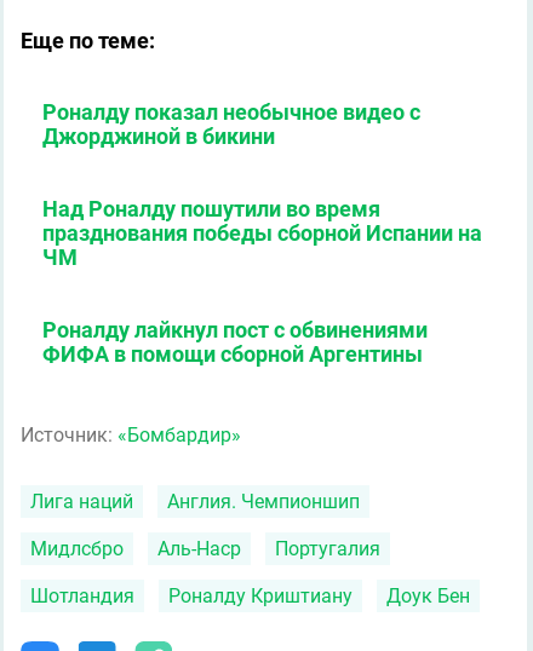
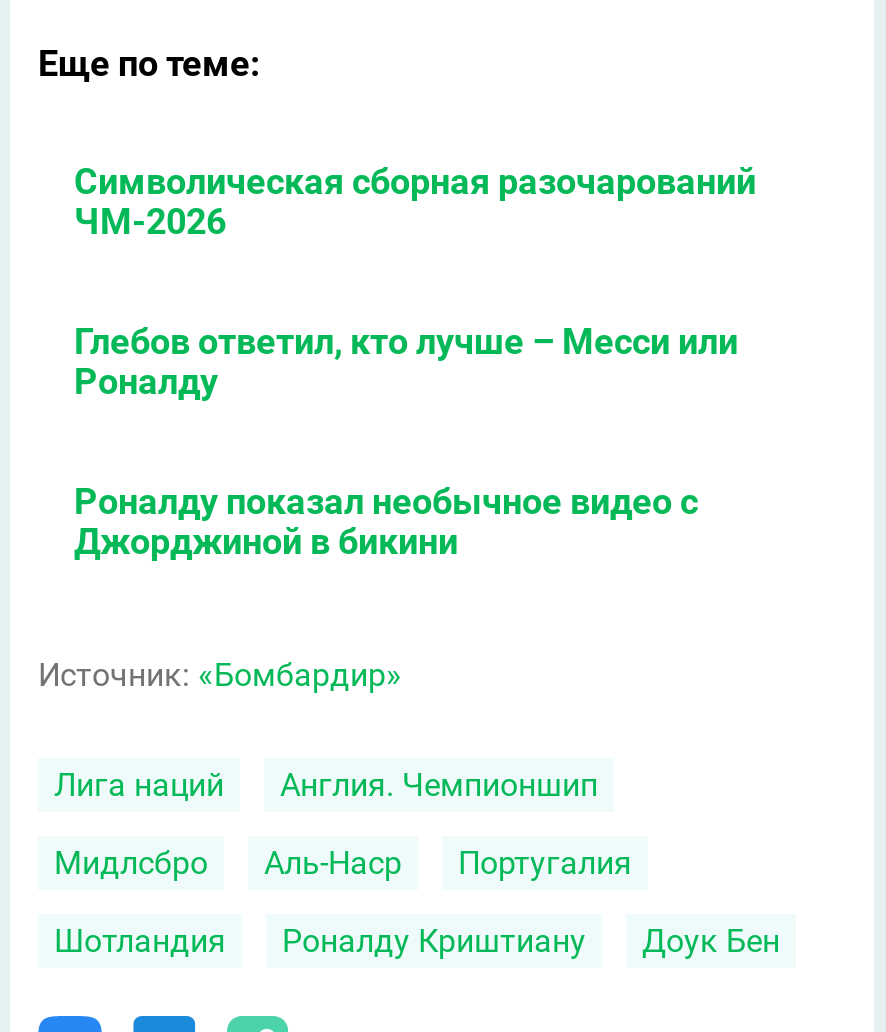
none -> [74,161,756,403] Символическая сборная разочарований | ЧМ-2026 | Глебов ответил, кто лучше – Месси или | Роналду
moved [42,100,420,149] -> [74,481,698,563]: Роналду показал необычное видео с | Джорджиной в бикини
[42,196,482,367] Над Роналду пошутили во время | празднования победы сборной Испании на | ЧМ | Роналду лайкнул пост с обвинениями | ФИФА в помощи сборной Аргентины -> none

